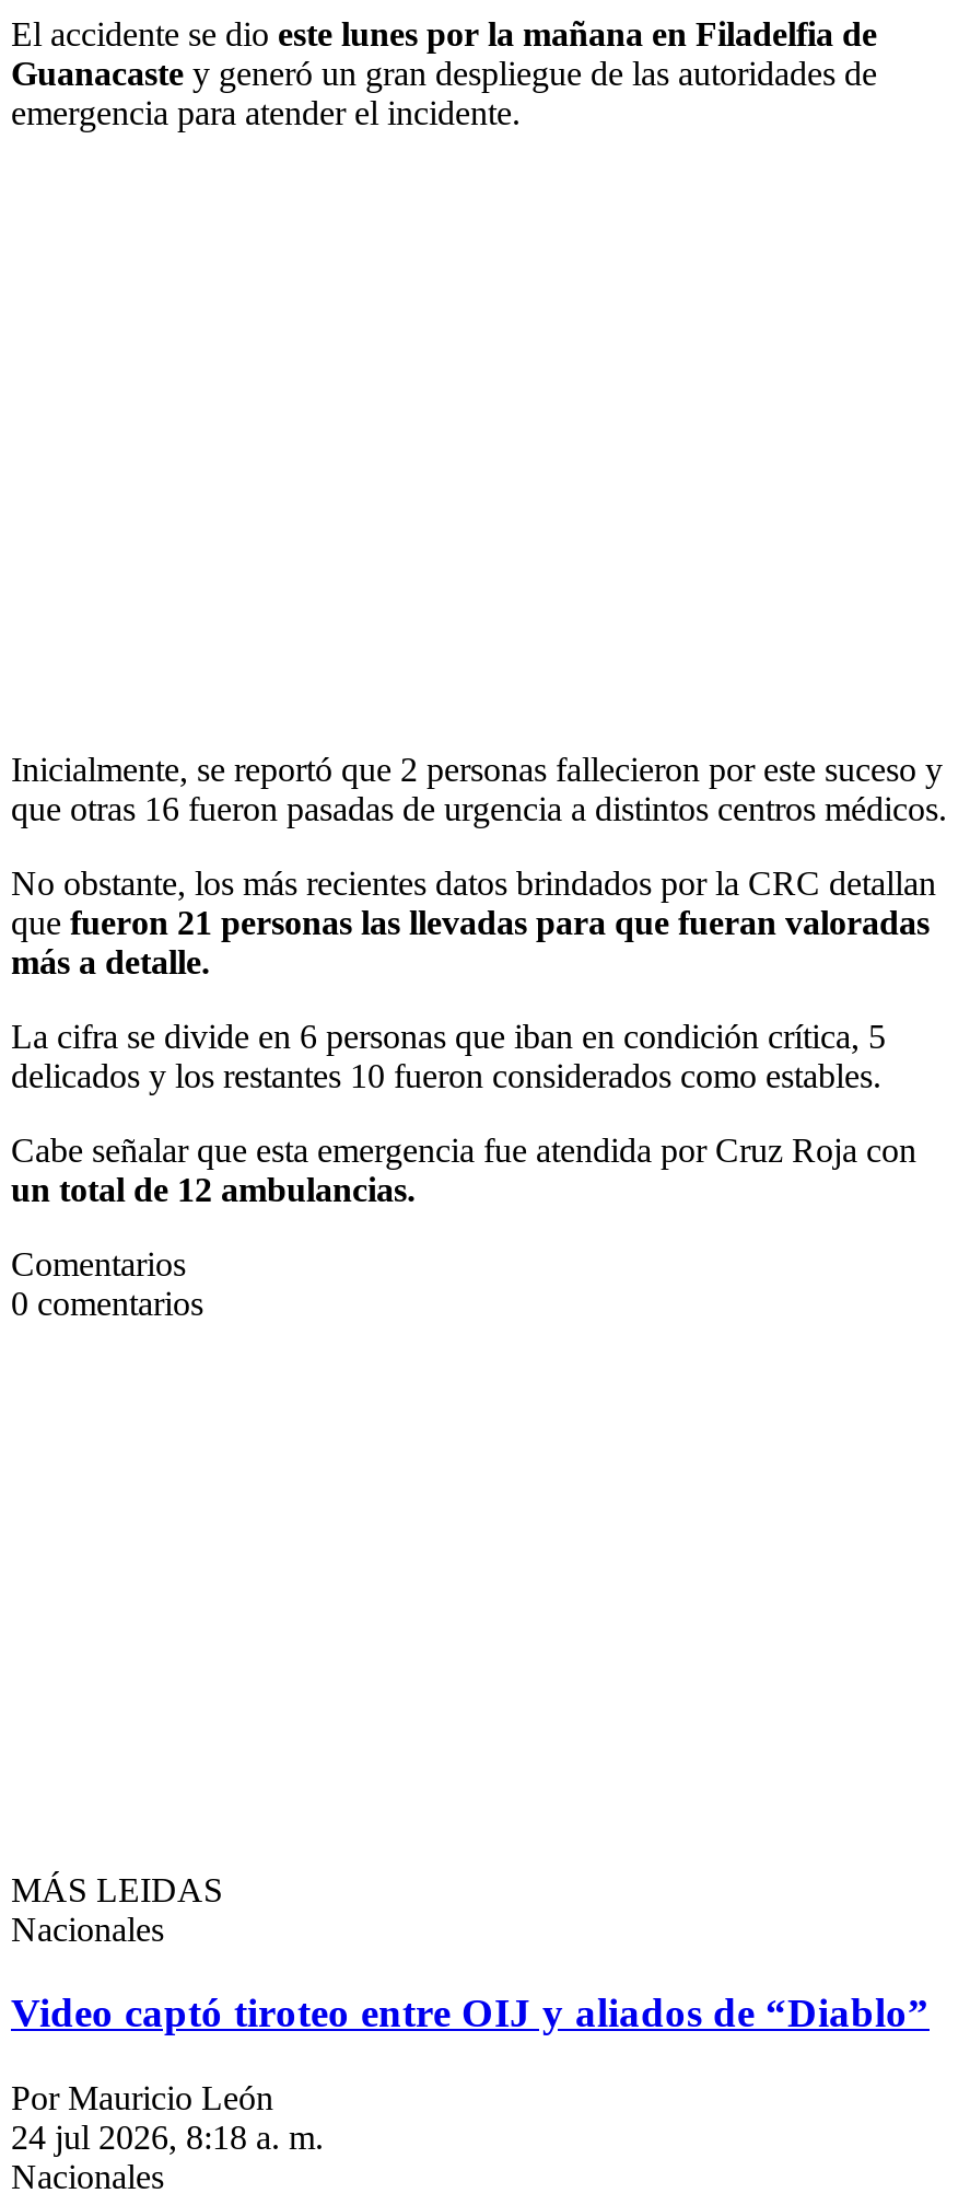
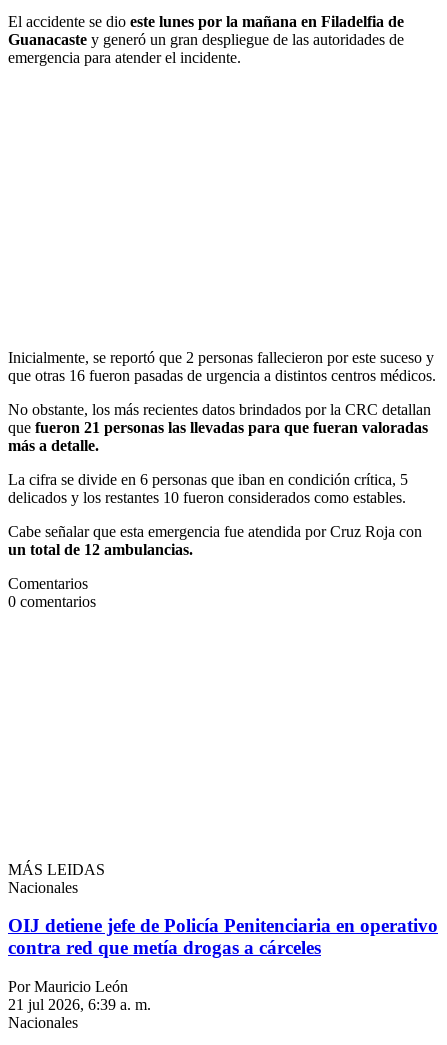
[11,1990,930,2036] Video captó tiroteo entre OIJ y aliados de “Diablo” -> [8,915,438,958] OIJ detiene jefe de Policía Penitenciaria en operativo | contra red que metía drogas a cárceles
[11,2119,324,2156] 24 jul 2026, 8:18 a. m. -> [8,996,151,1013] 21 jul 2026, 6:39 a. m.

